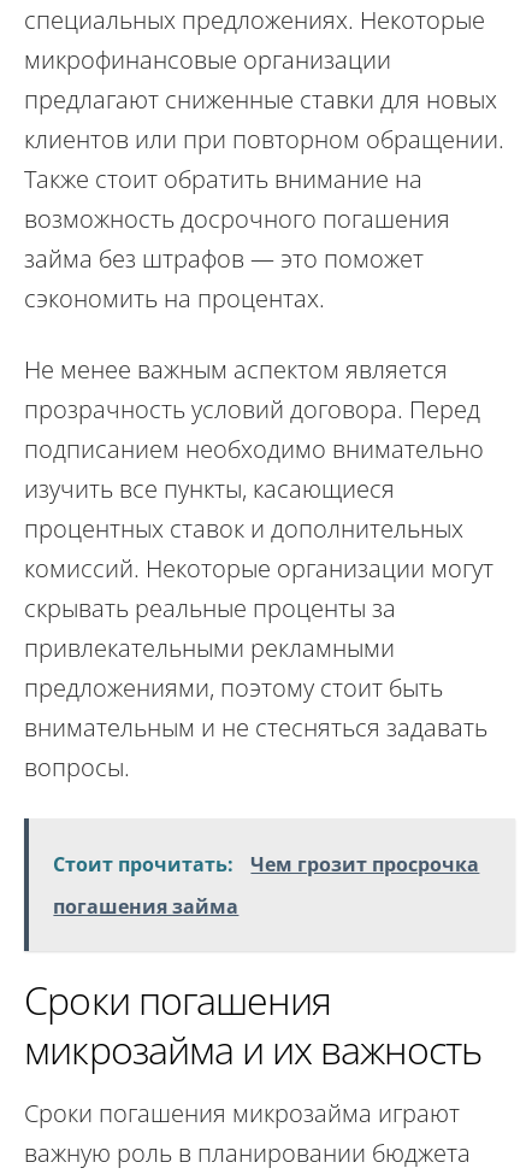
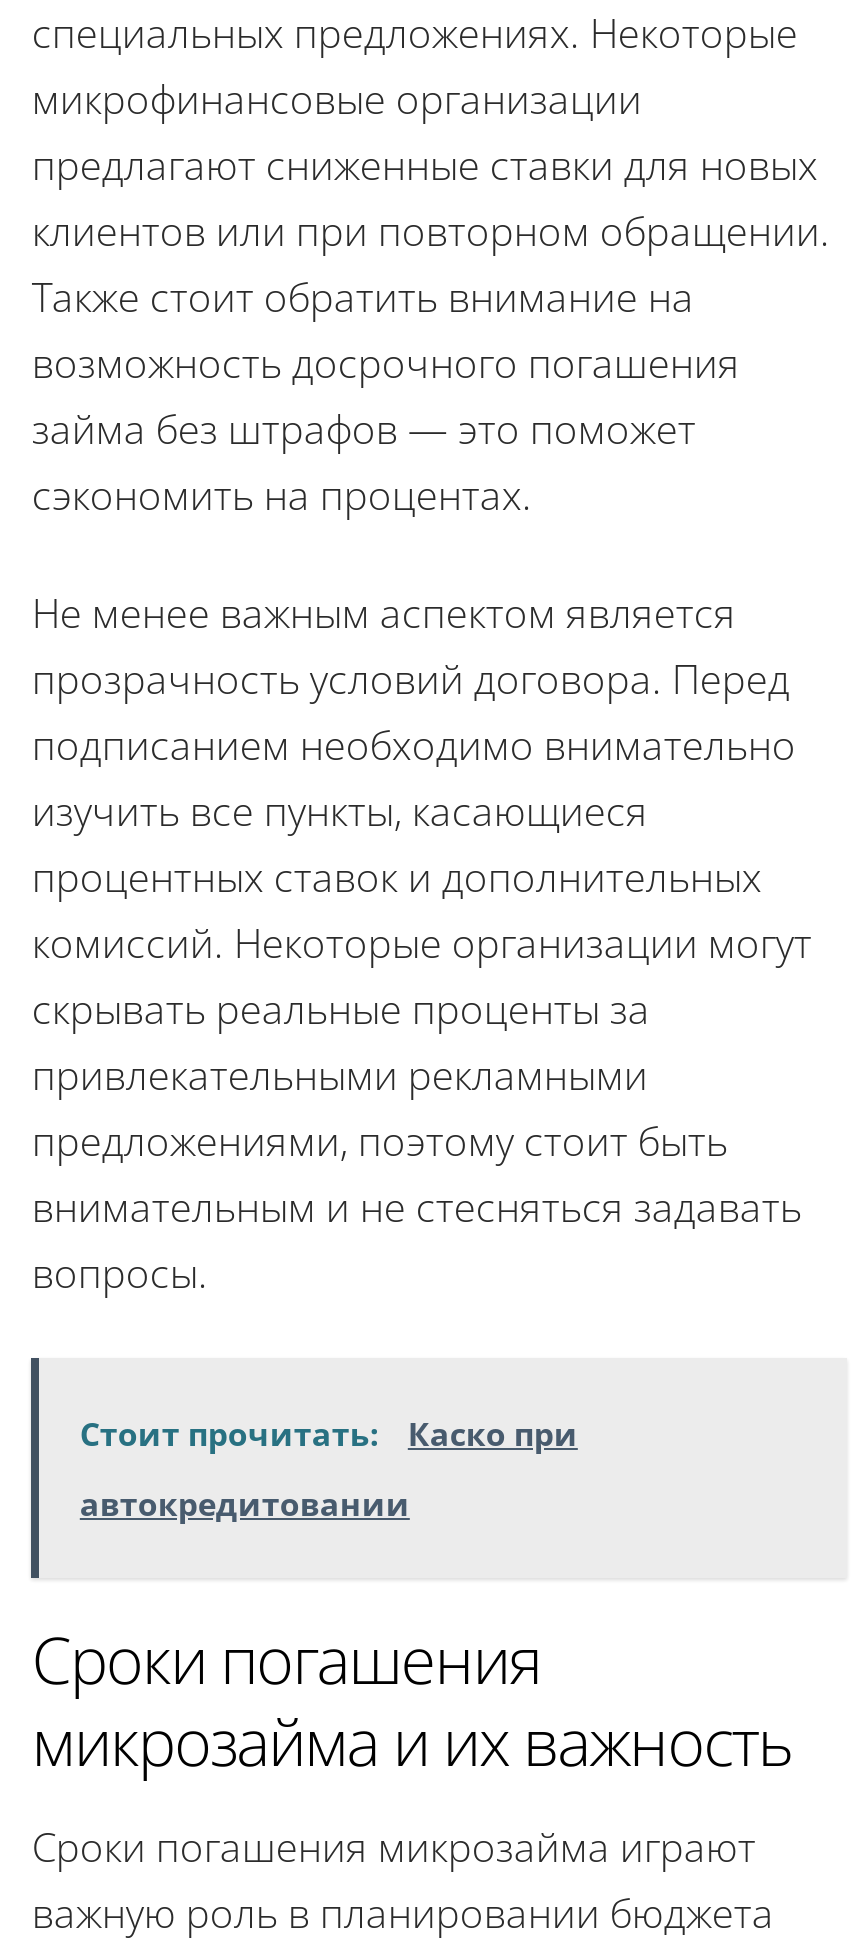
[53,851,480,878] Стоит прочитать: Чем грозит просрочка -> [80,1413,578,1457] Стоит прочитать: Каско при
[53,894,239,920] погашения займа -> [80,1483,410,1527] автокредитовании

